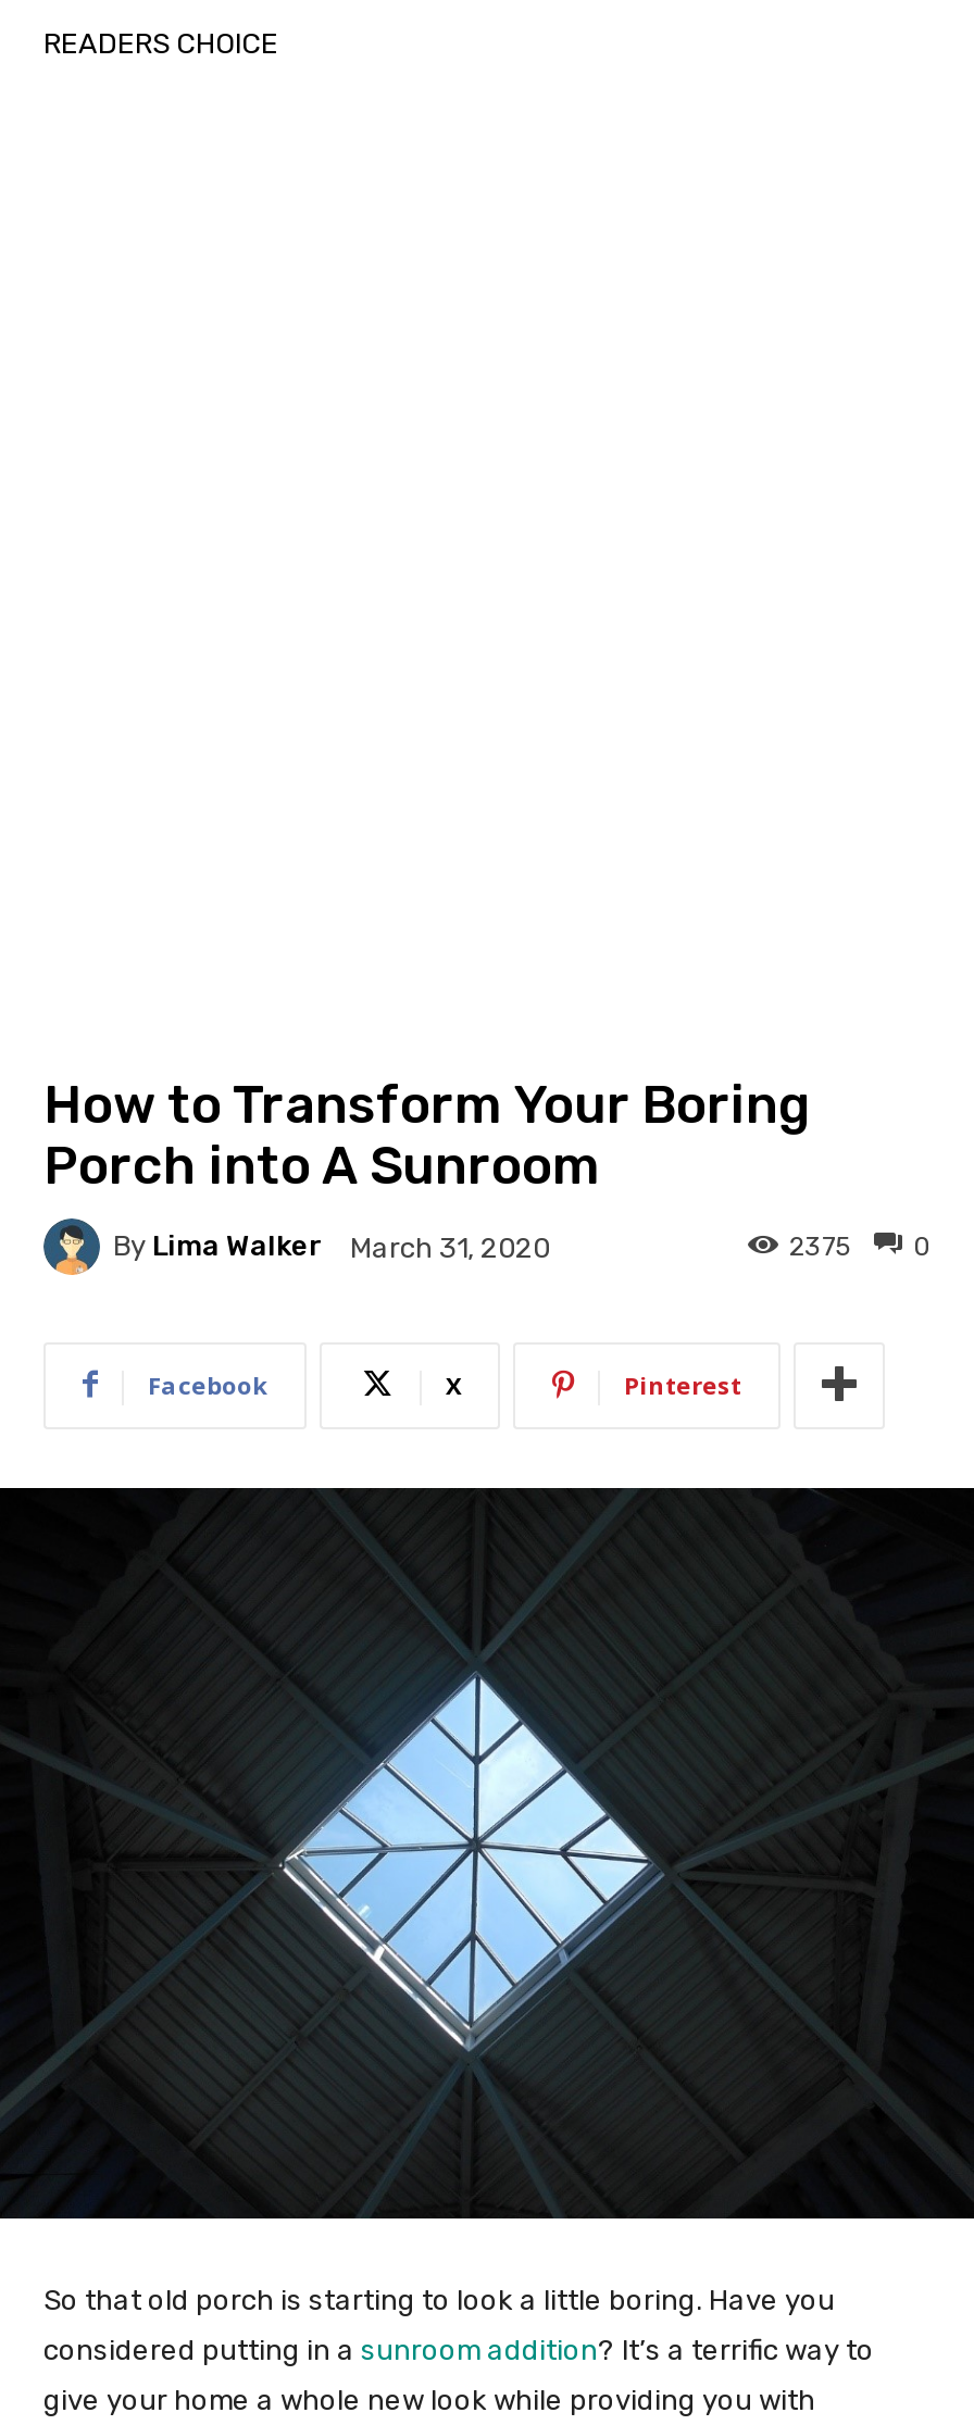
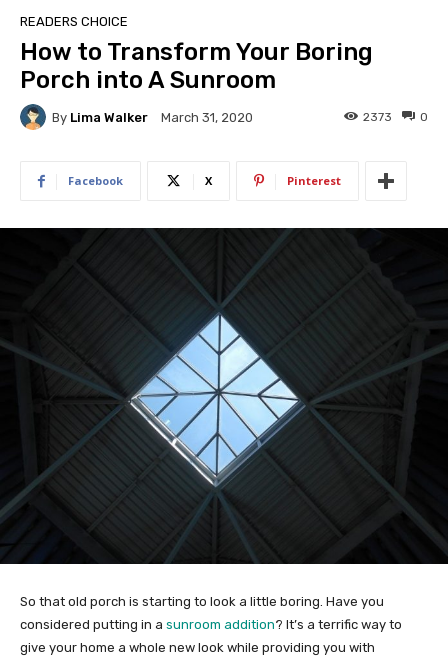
[789,1231,931,1262] 2375 0 -> [363,110,428,124] 2373 0

